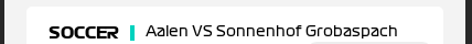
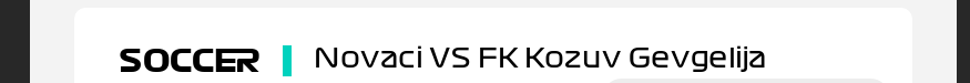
[146,25,398,38] Aalen VS Sonnenhof Grobaspach -> [314,45,766,72] Novaci VS FK Kozuv Gevgelija

